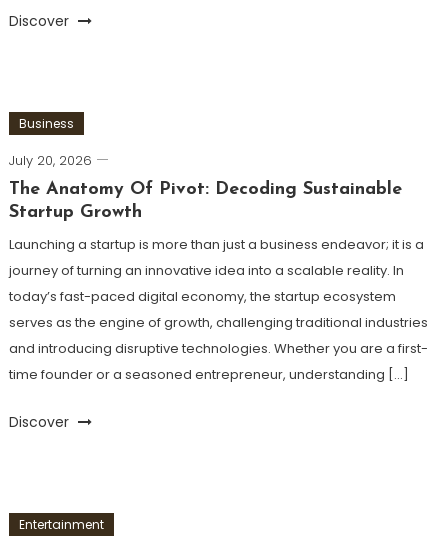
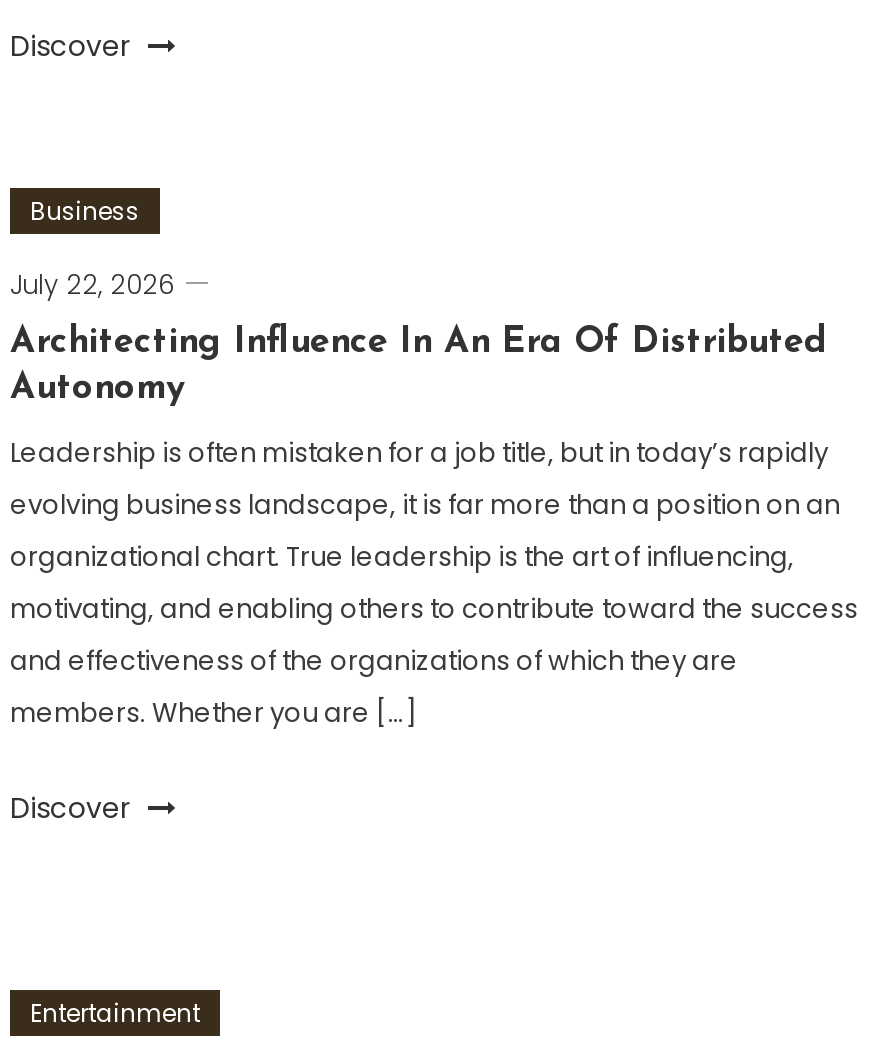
[9,151,92,170] July 20, 2026 -> [10,265,176,303] July 22, 2026
[9,180,402,222] The Anatomy Of Pivot: Decoding Sustainable | Startup Growth -> [10,323,826,407] Architecting Influence In An Era Of Distributed | Autonomy
[9,235,428,384] Launching a startup is more than just a business endeavor; it is a | journey of turning an innovative idea into a scalable reality. In | today’s fast-paced digital economy, the startup ecosystem | serves as the engine of growth, challenging traditional industries | and introducing disruptive technologies. Whether you are a first- | time founder or a seasoned entrepreneur, understanding […] -> [10,433,858,731] Leadership is often mistaken for a job title, but in today’s rapidly | evolving business landscape, it is far more than a position on an | organizational chart. True leadership is the art of influencing, | motivating, and enabling others to contribute toward the success | and effectiveness of the organizations of which they are | members. Whether you are […]

